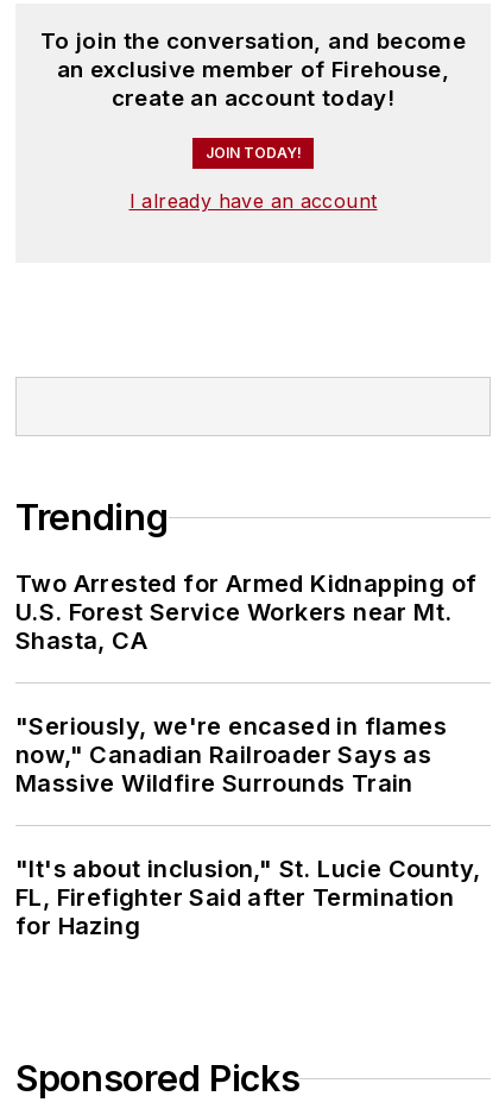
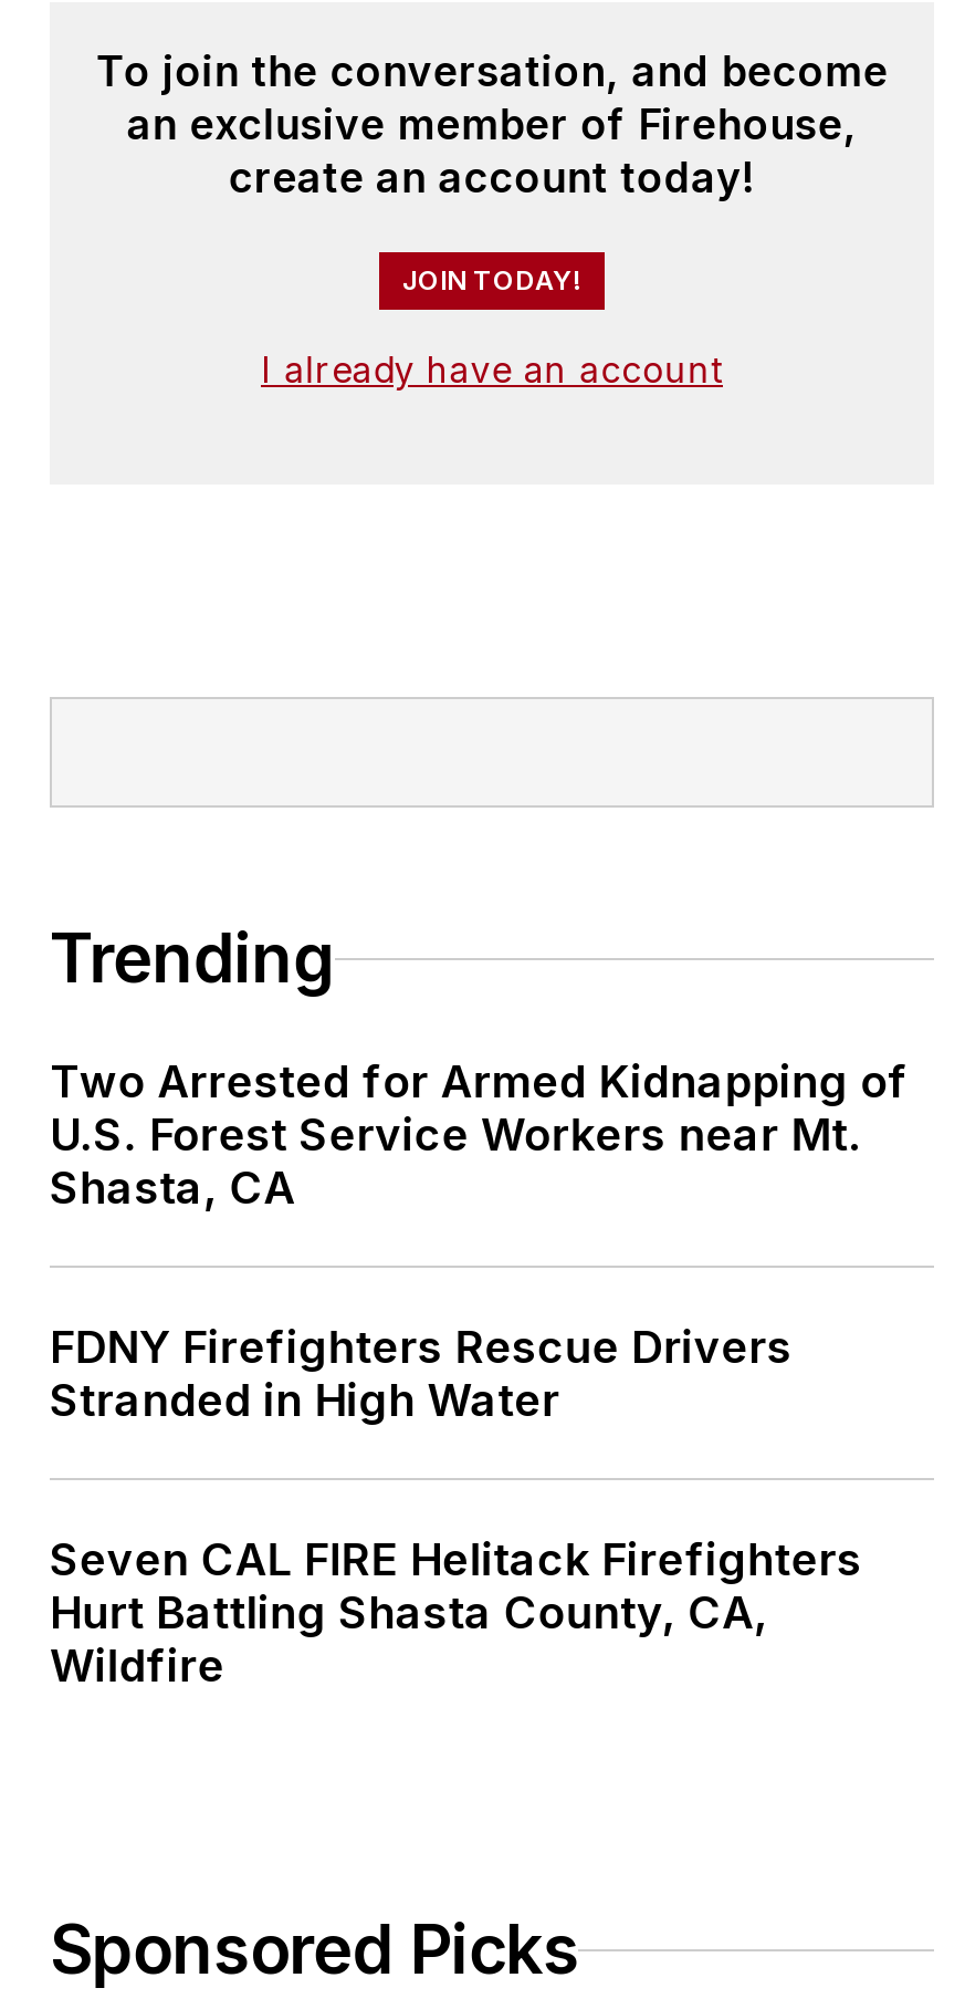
[15,712,447,798] "Seriously, we're encased in flames | now," Canadian Railroader Says as | Massive Wildfire Surrounds Train -> [50,1321,792,1428] FDNY Firefighters Rescue Drivers | Stranded in High Water
[15,855,480,940] "It's about inclusion," St. Lucie County, | FL, Firefighter Said after Termination | for Hazing -> [50,1534,862,1693] Seven CAL FIRE Helitack Firefighters | Hurt Battling Shasta County, CA, | Wildfire

